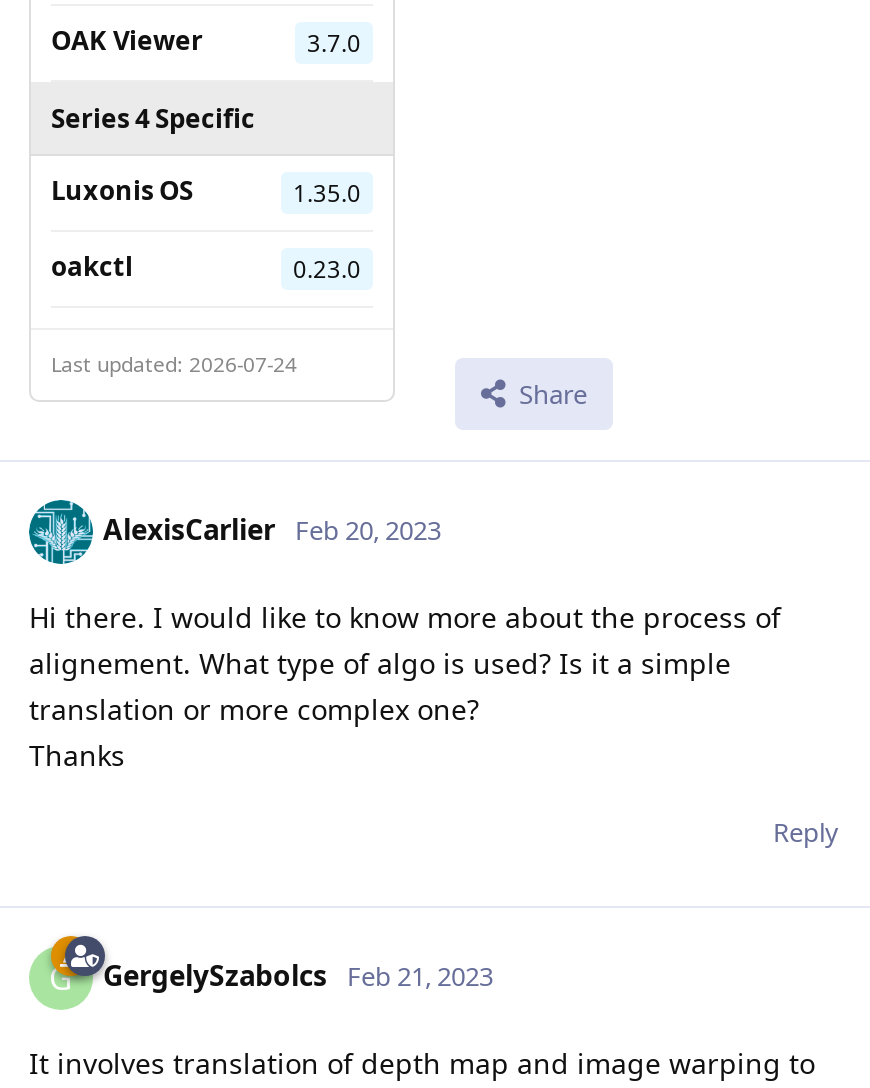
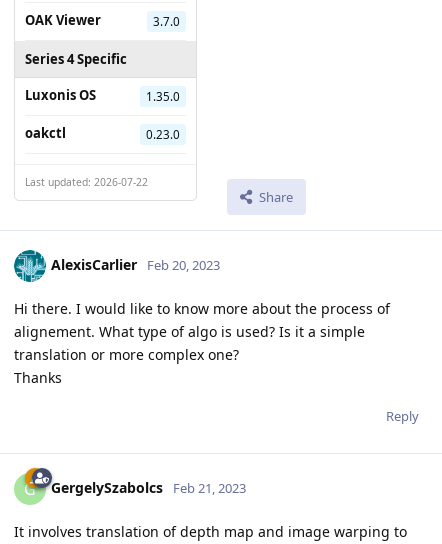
[51,350,297,378] Last updated: 2026-07-24 -> [25,175,148,189] Last updated: 2026-07-22

